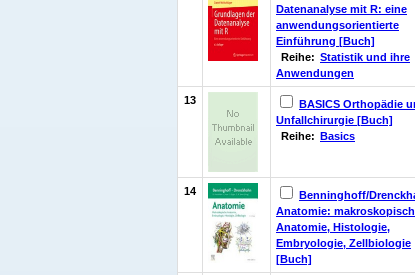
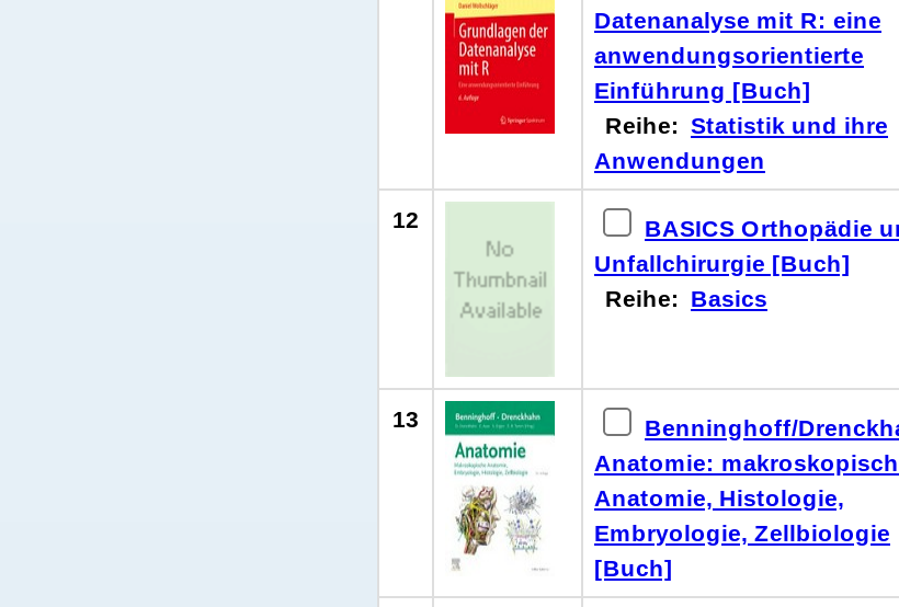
[184,94,196,106] 13 -> [392,206,419,232] 12
[184,185,196,197] 14 -> [392,405,419,431] 13

